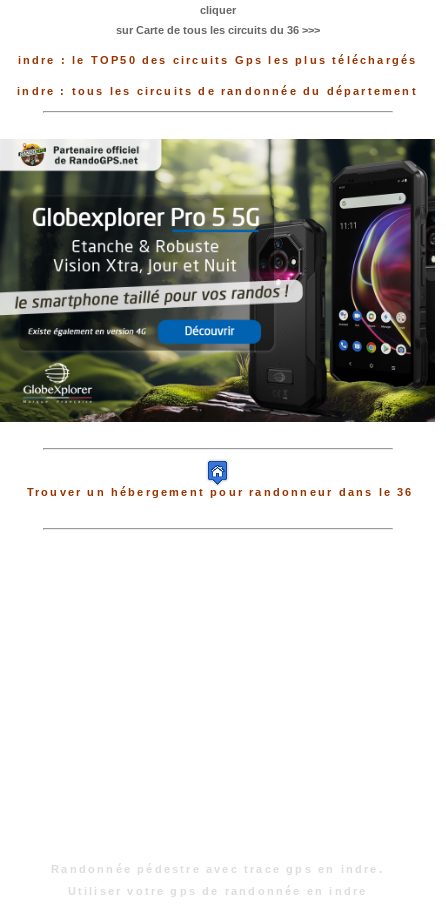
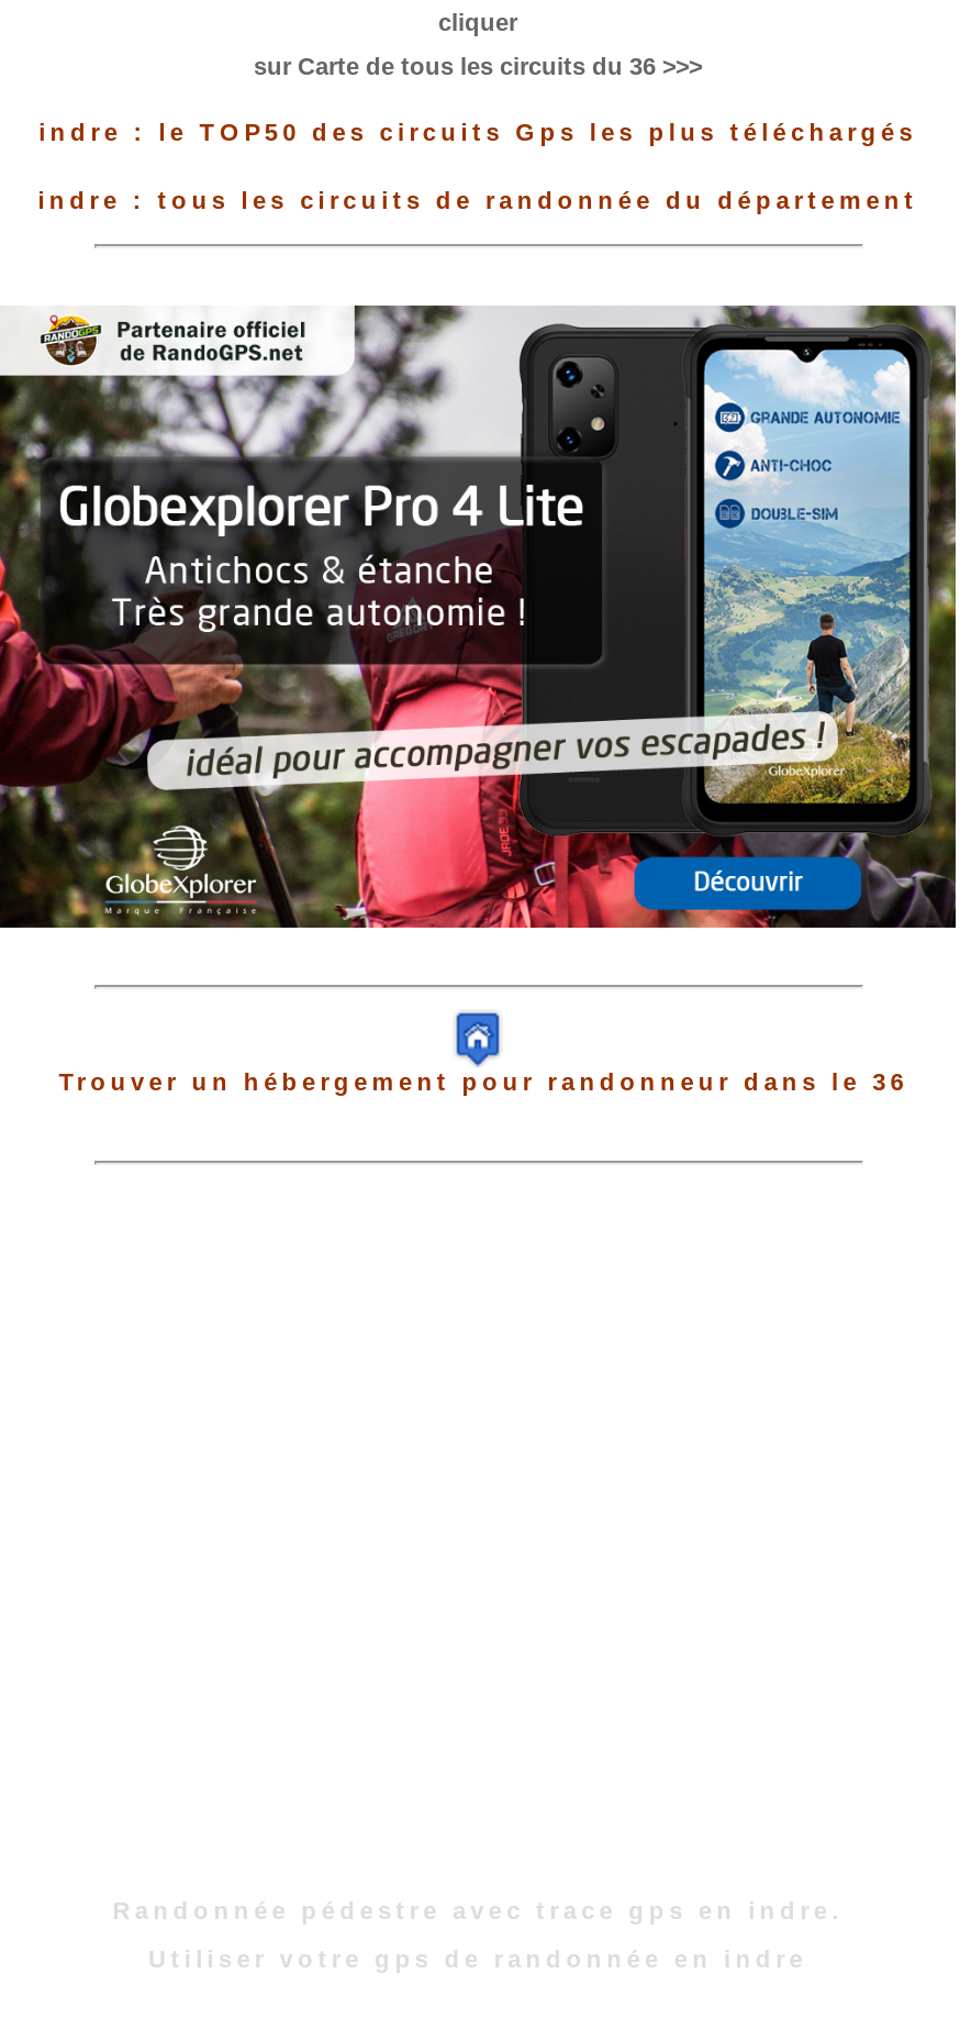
[3,138,436,423] [image] -> [7,303,958,930] [image]

